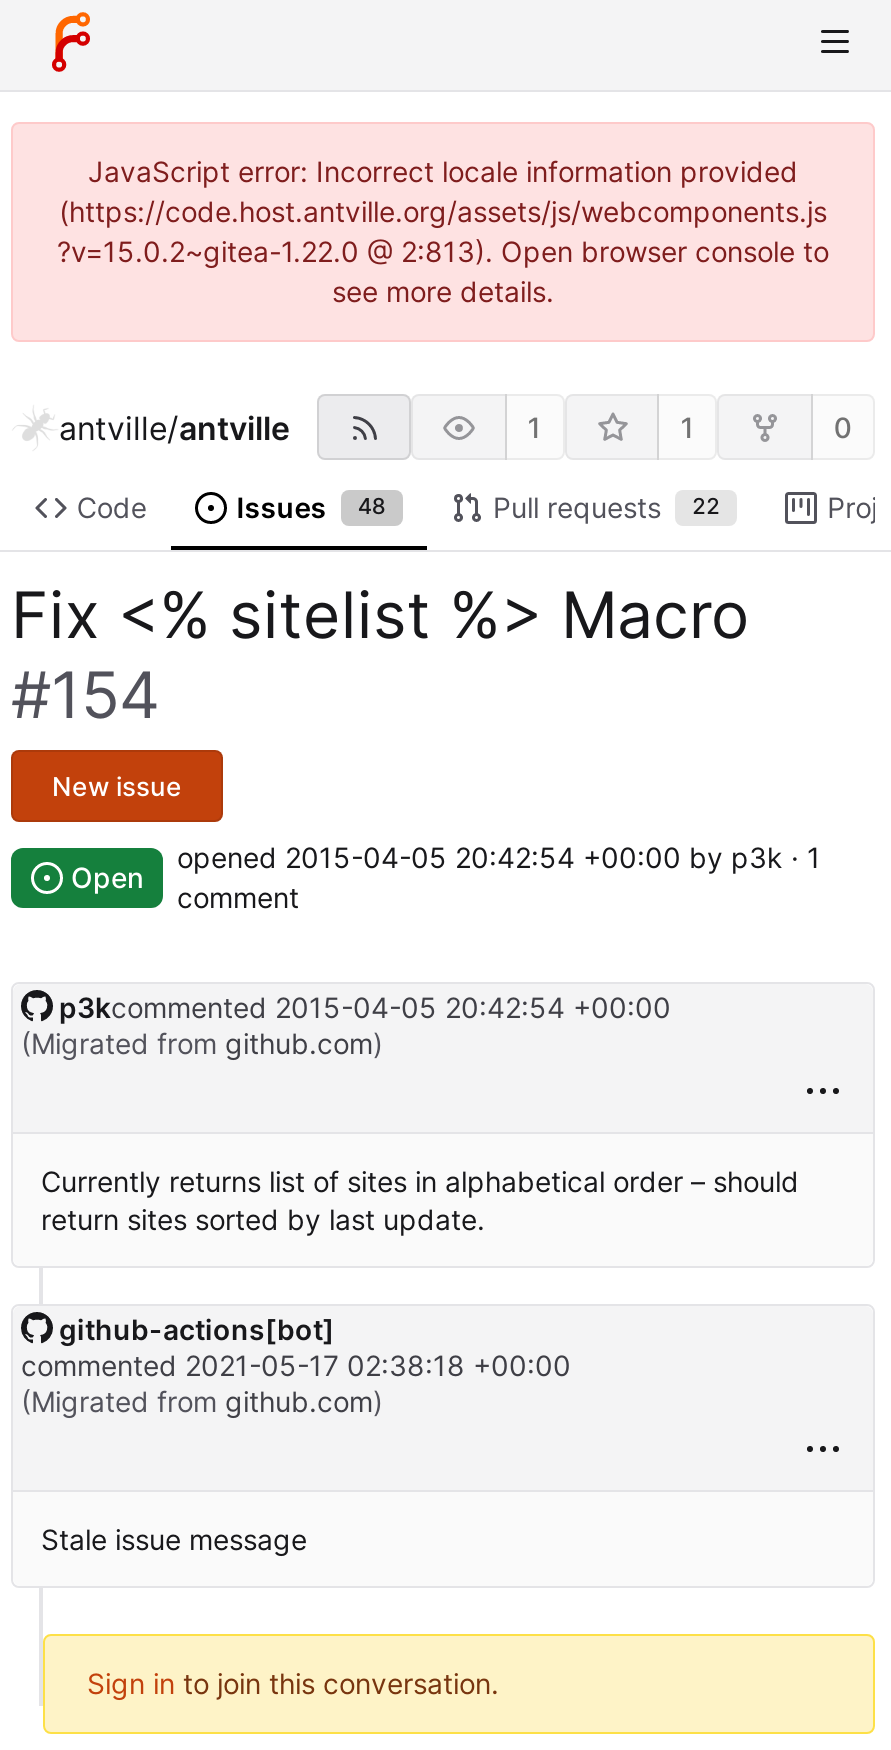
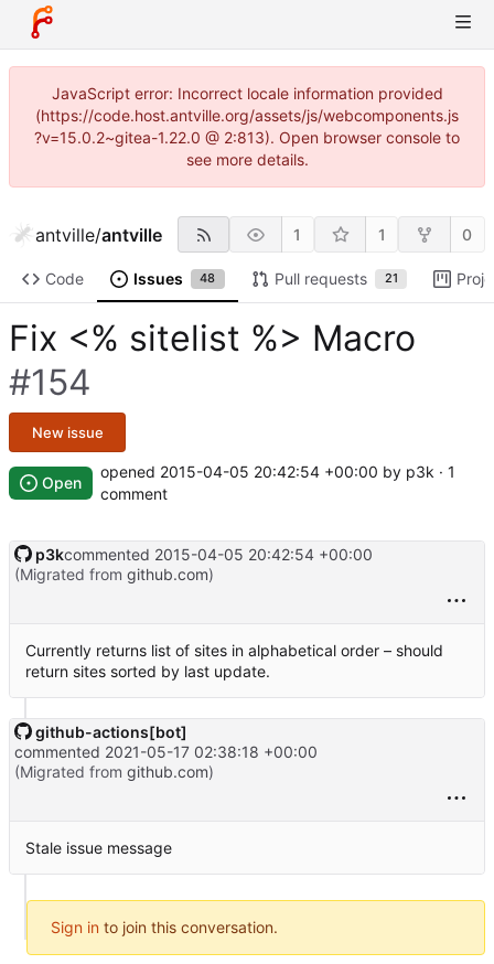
[493,491,720,525] Pull requests 22 -> [275,269,398,288] Pull requests 21

